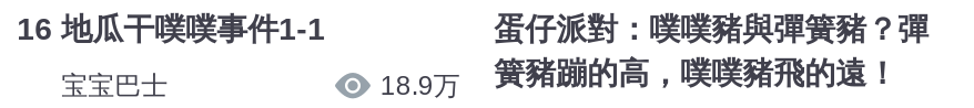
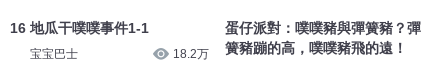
[380,54,898,100] 18.9万 簧豬蹦的高，噗噗豬飛的遠！ -> [173,39,407,60] 18.2万 簧豬蹦的高，噗噗豬飛的遠！

